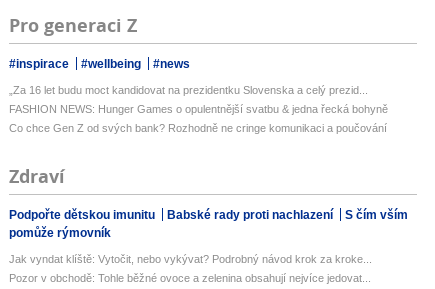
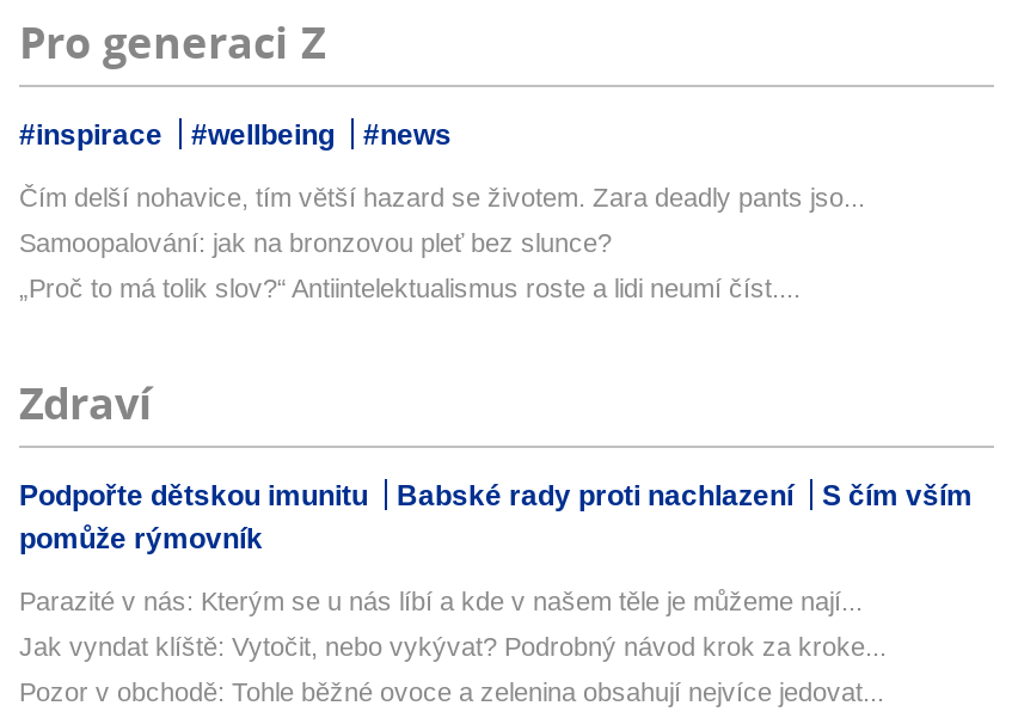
[9,84,368,96] „Za 16 let budu moct kandidovat na prezidentku Slovenska a celý prezid... -> [19,184,865,212] Čím delší nohavice, tím větší hazard se životem. Zara deadly pants jso...
[9,103,388,115] FASHION NEWS: Hunger Games o opulentnější svatbu & jedna řecká bohyně -> [19,229,612,258] Samoopalování: jak na bronzovou pleť bez slunce?
[9,122,387,134] Co chce Gen Z od svých bank? Rozhodně ne cringe komunikaci a poučování -> [19,275,801,303] „Proč to má tolik slov?“ Antiintelektualismus roste a lidi neumí číst....
none -> [19,588,863,616] Parazité v nás: Kterým se u nás líbí a kde v našem těle je můžeme nají...

